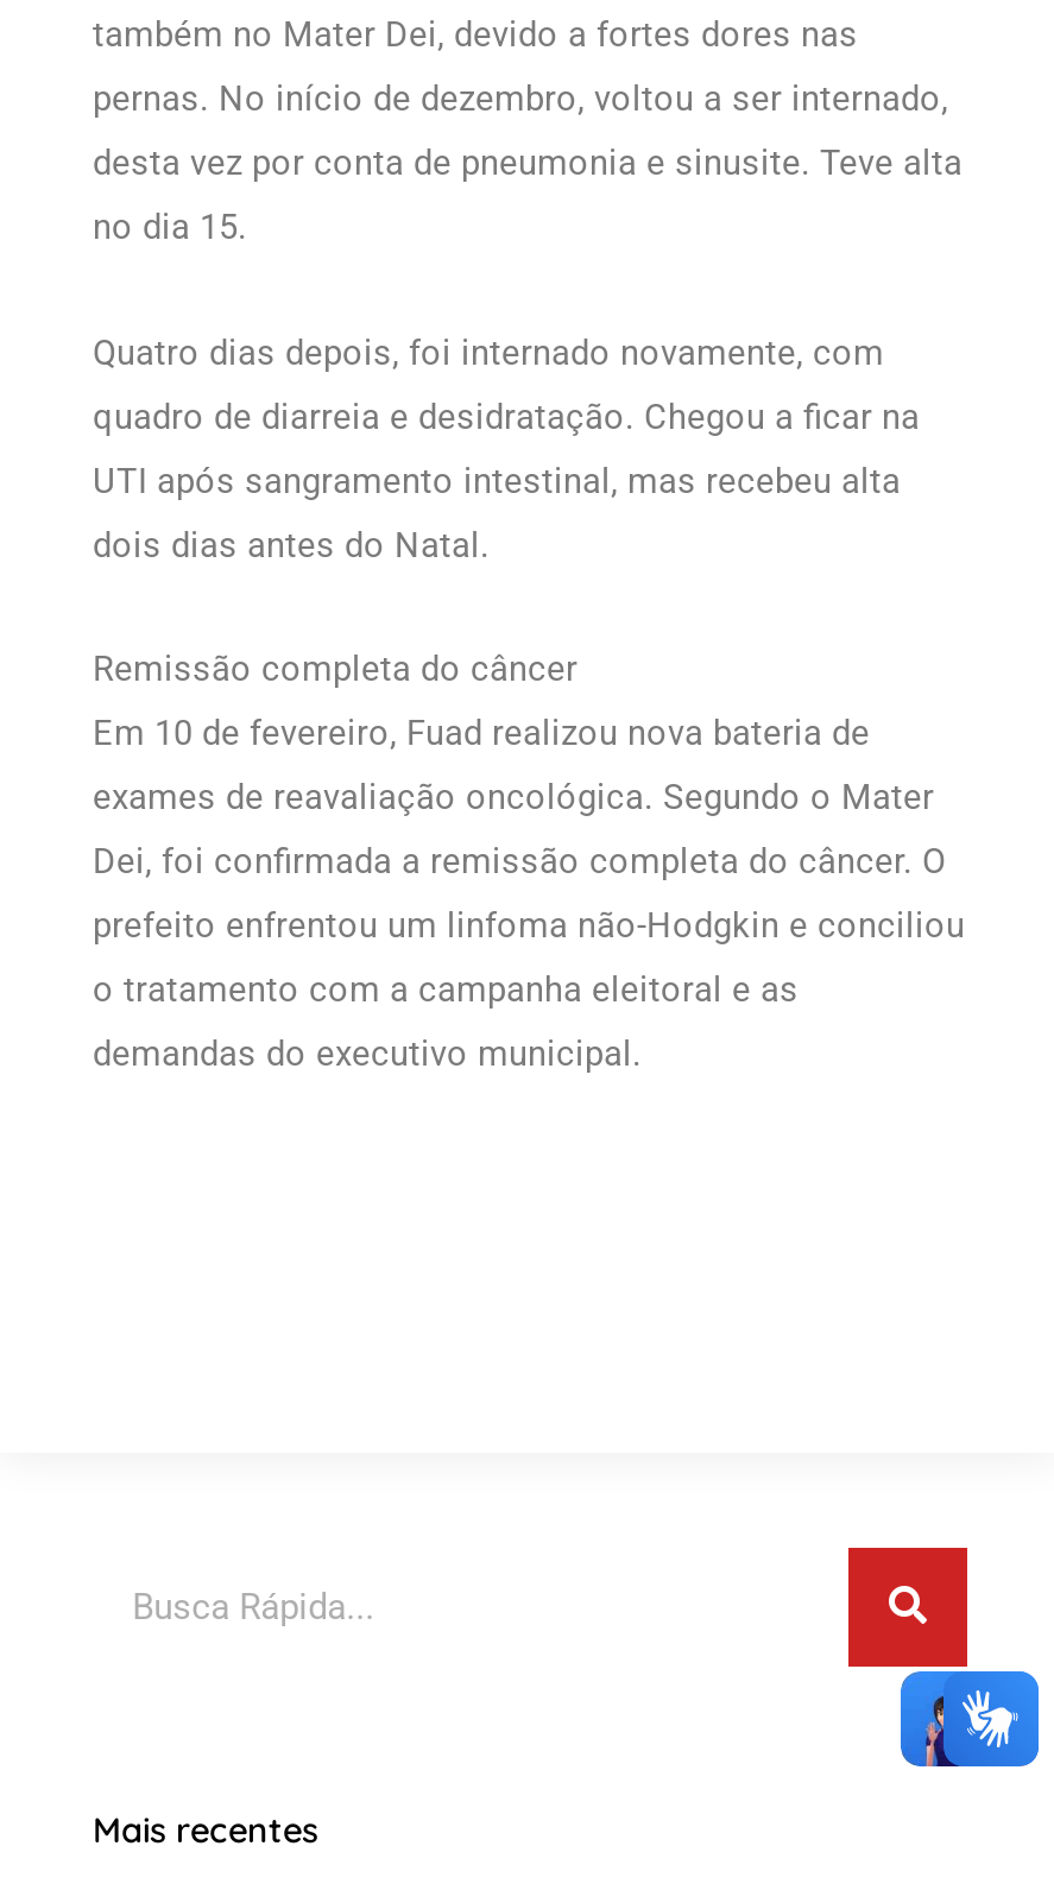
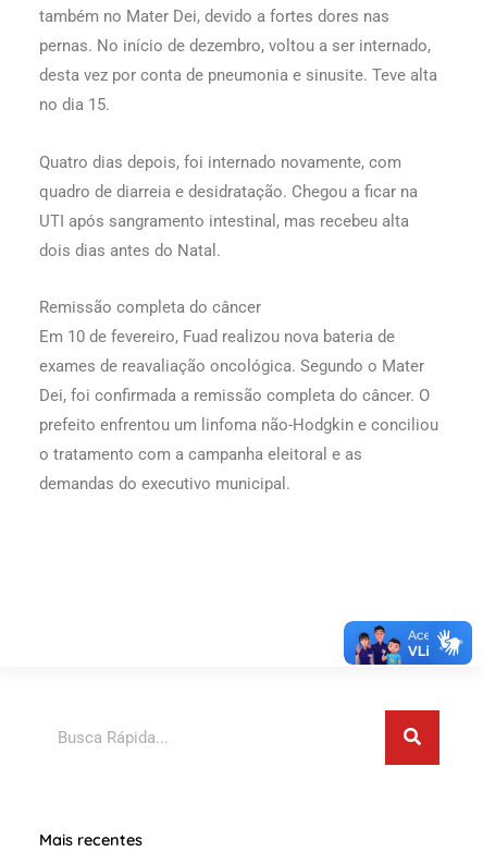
none -> [343,620,473,666] [image]
[898,1669,1041,1769] [image] -> none

